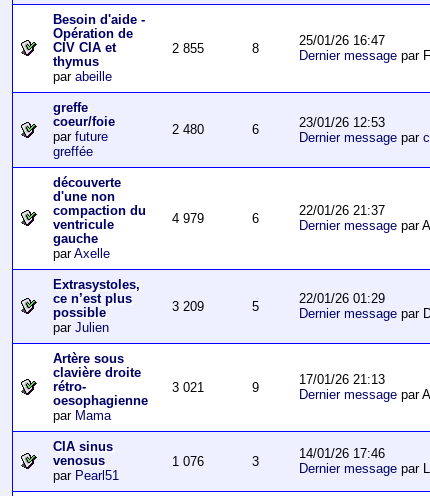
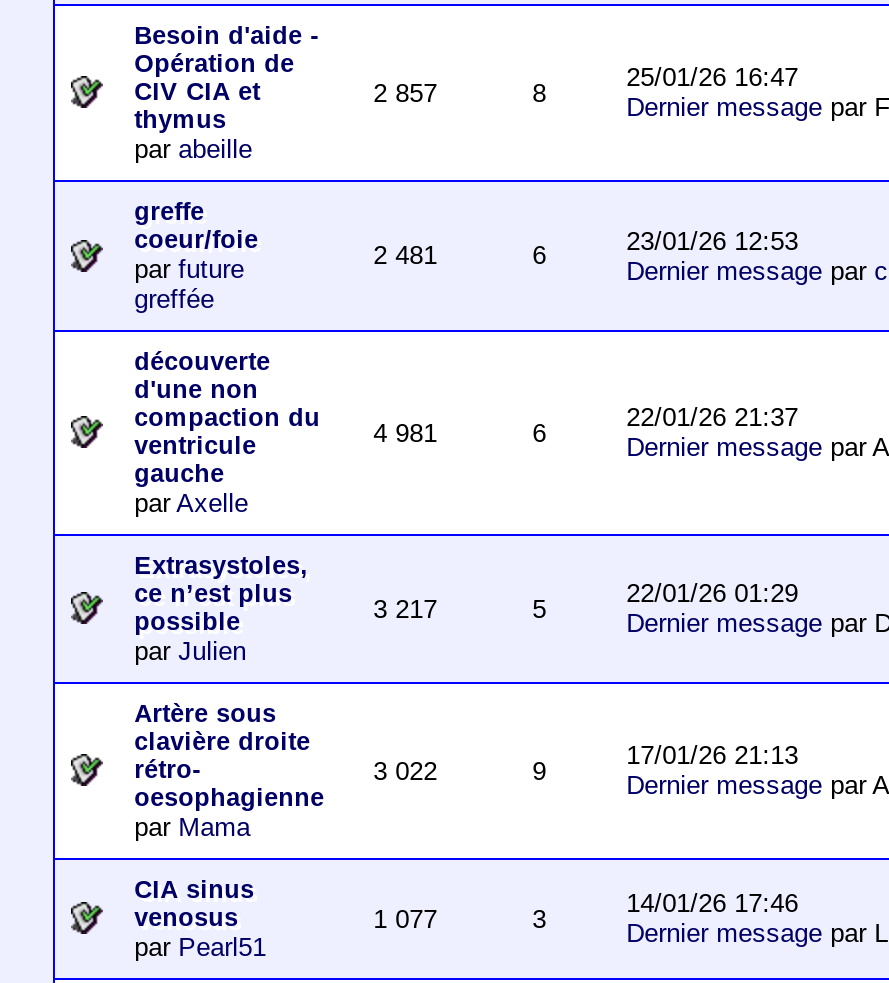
[172,41,204,56] 2 855 -> [373,79,437,109] 2 857
[172,122,204,137] 2 480 -> [373,241,437,271] 2 481
[53,204,204,226] compaction du 4 979 -> [134,405,437,449] compaction du 4 981
[172,299,204,314] 3 209 -> [373,595,437,625] 3 217
[172,380,204,395] 3 021 -> [373,757,437,787] 3 022
[172,454,204,469] 1 076 -> [373,905,437,935] 1 077

